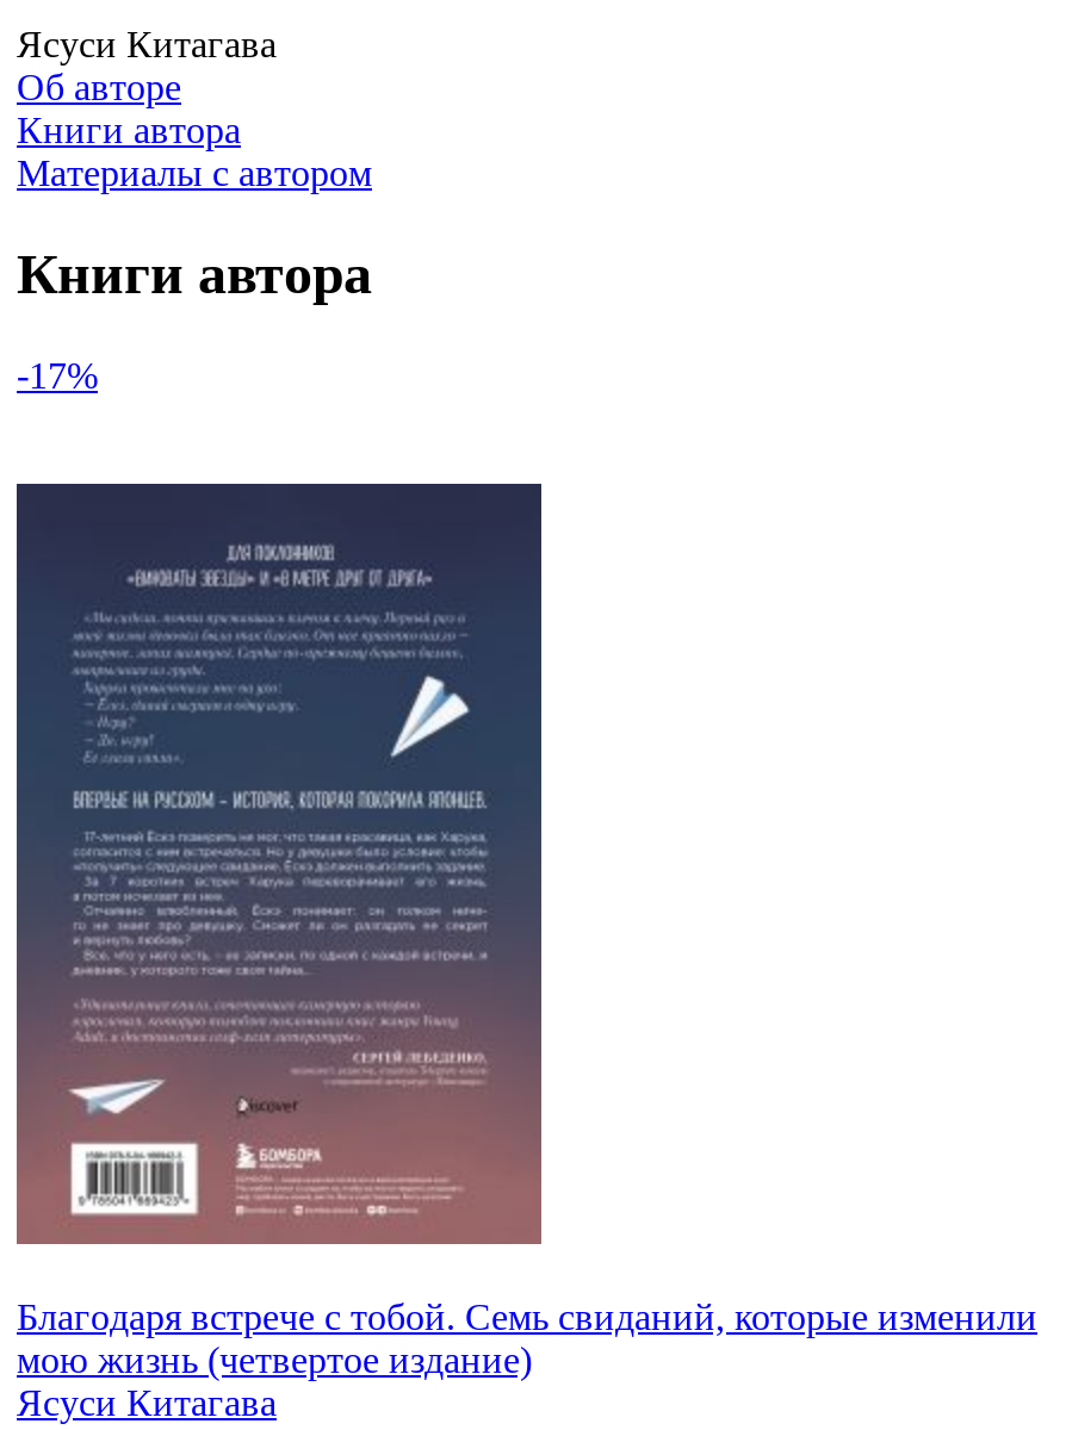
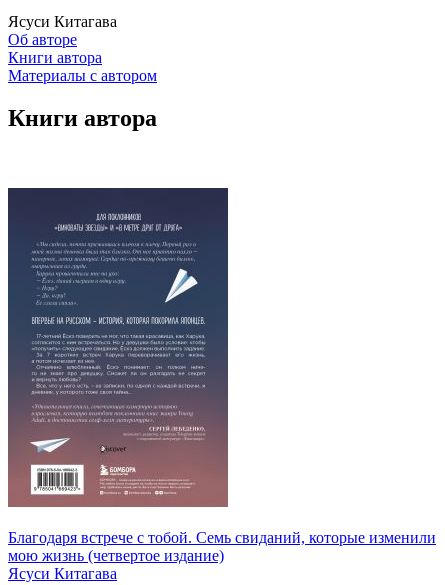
[17,356,98,396] -17% -> none

